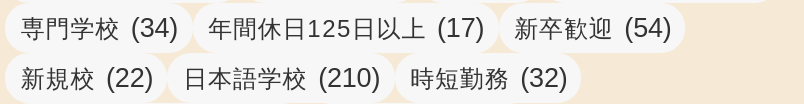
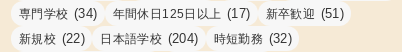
[21,13,672,43] 専門学校(34) 年間休日125日以上(17) 新卒歓迎(54) -> [19,6,344,21] 専門学校(34) 年間休日125日以上(17) 新卒歓迎(51)
[21,63,568,93] 新規校(22) 日本語学校(210) 時短勤務(32) -> [19,31,292,46] 新規校(22) 日本語学校(204) 時短勤務(32)

